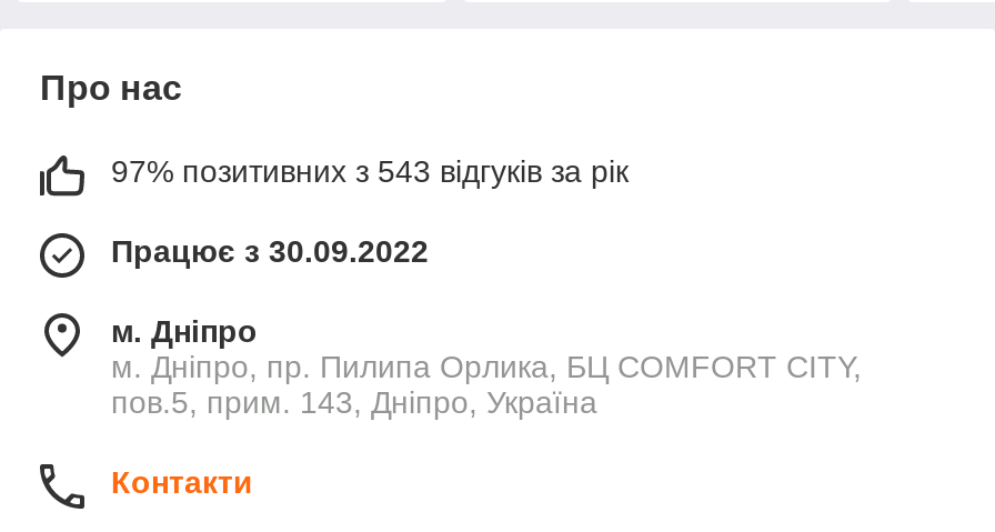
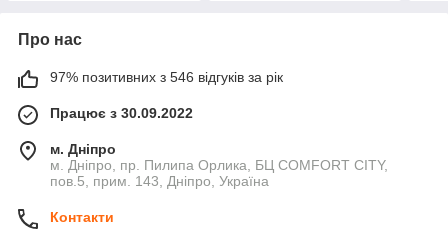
[111,154,629,190] 97% позитивних з 543 відгуків за рік -> [50,69,283,85] 97% позитивних з 546 відгуків за рік

